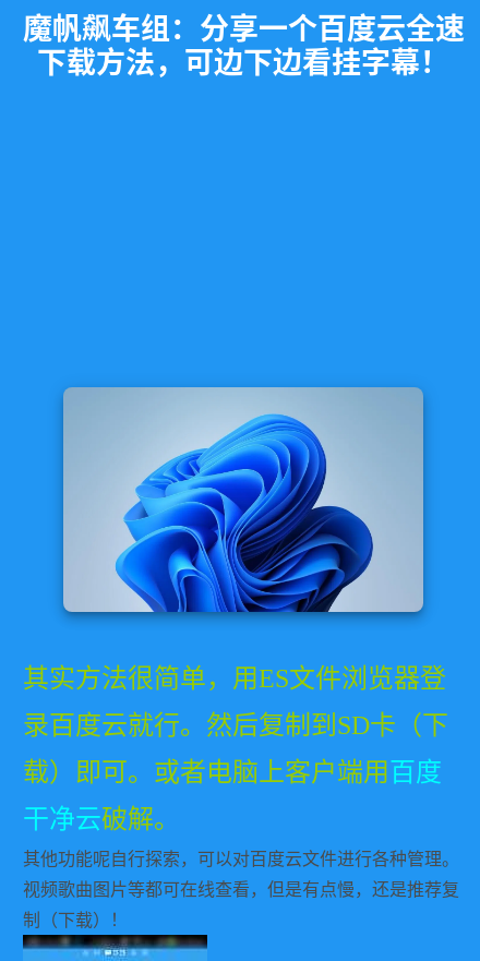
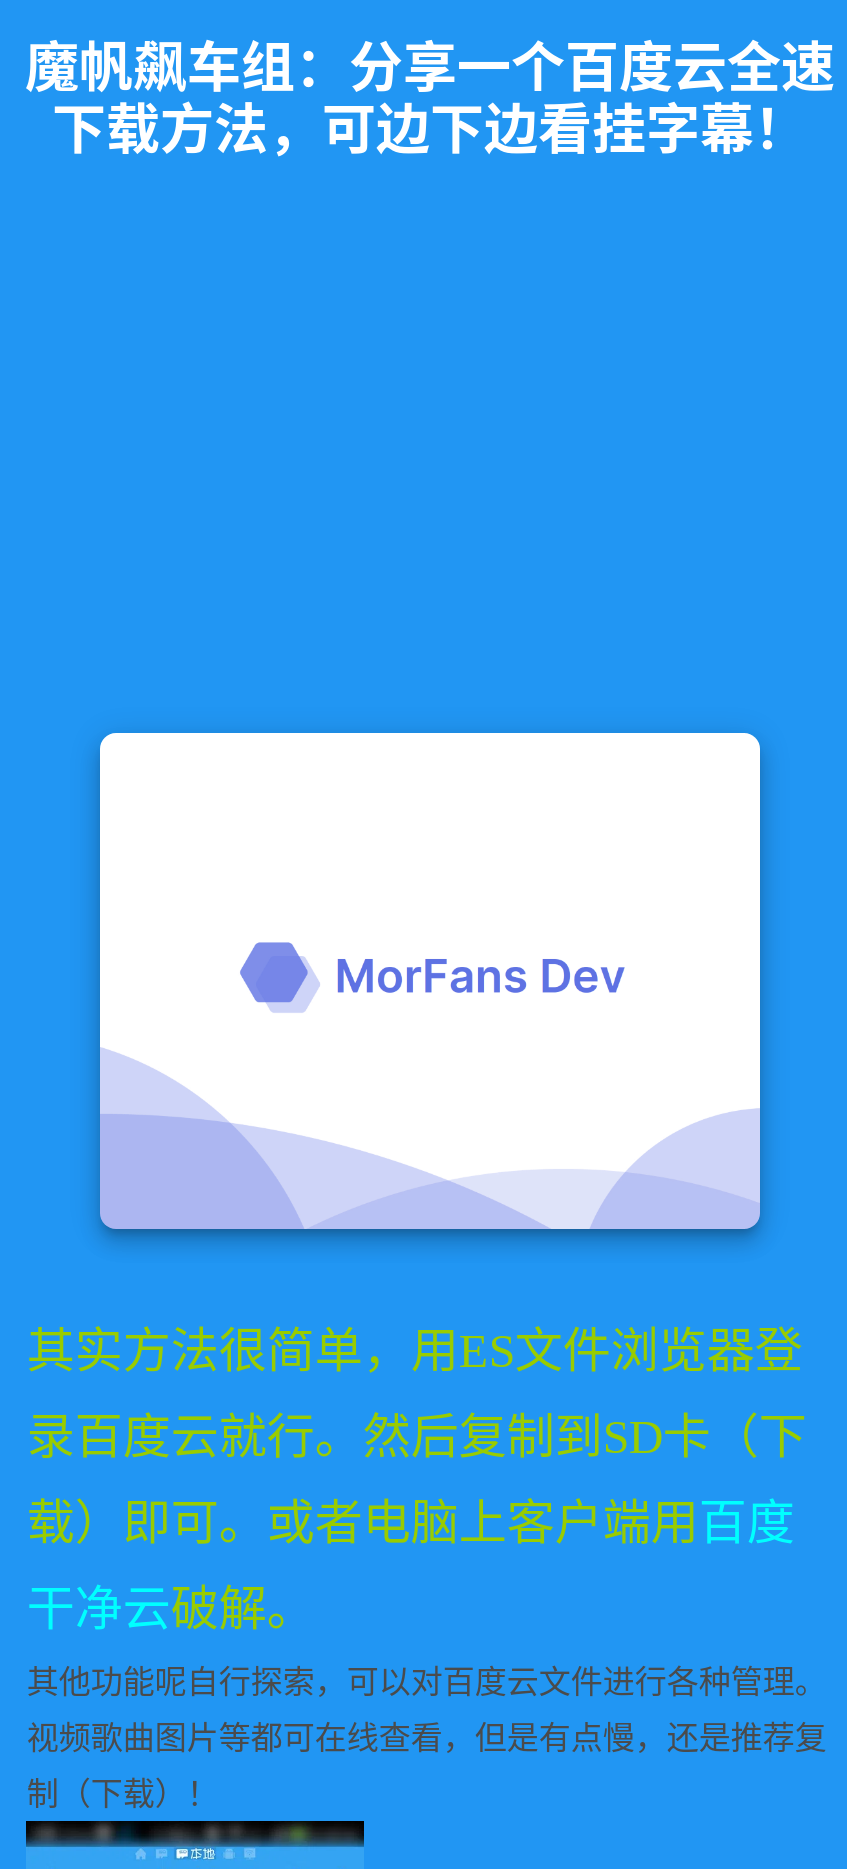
[64,386,422,613] [image] -> [100,731,762,1231] [image]

